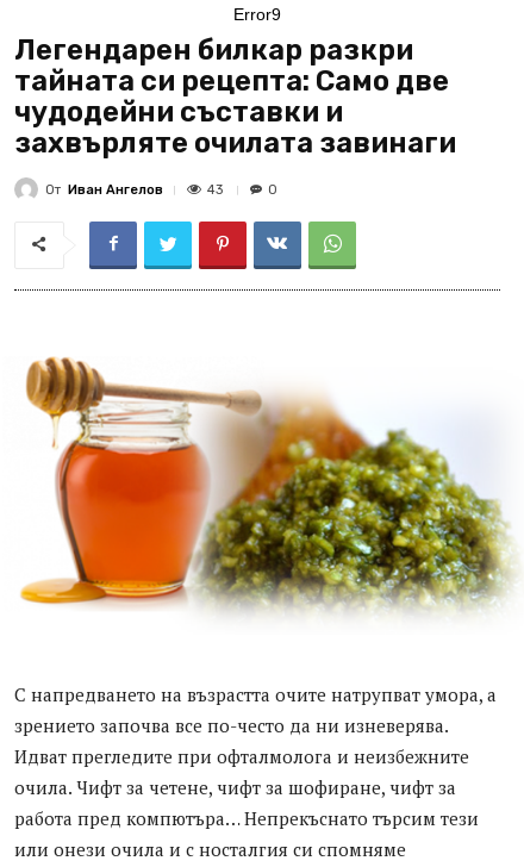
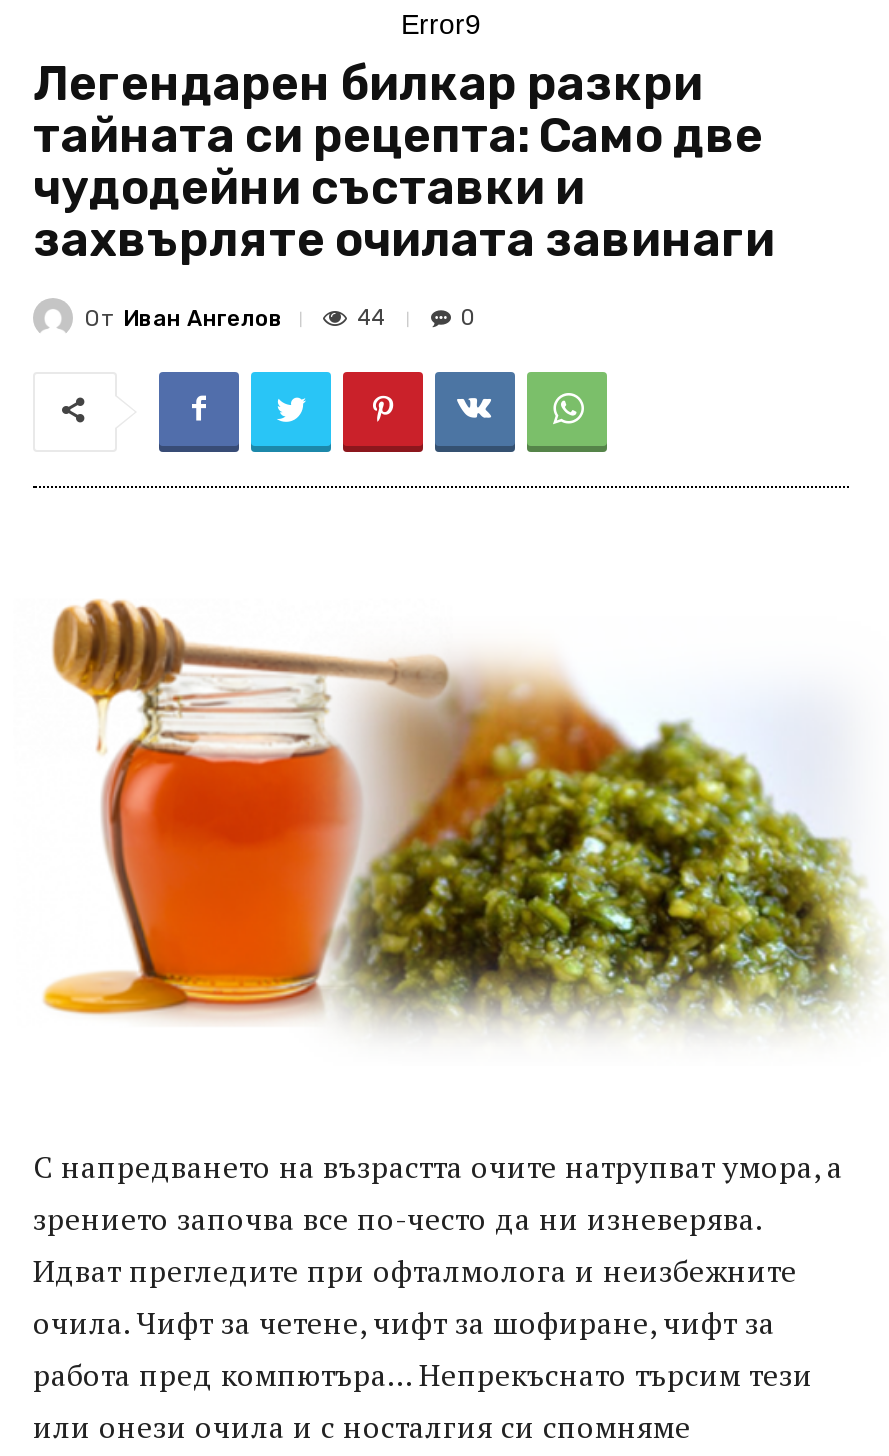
[207,182,223,198] 43 -> [357,306,385,332] 44

